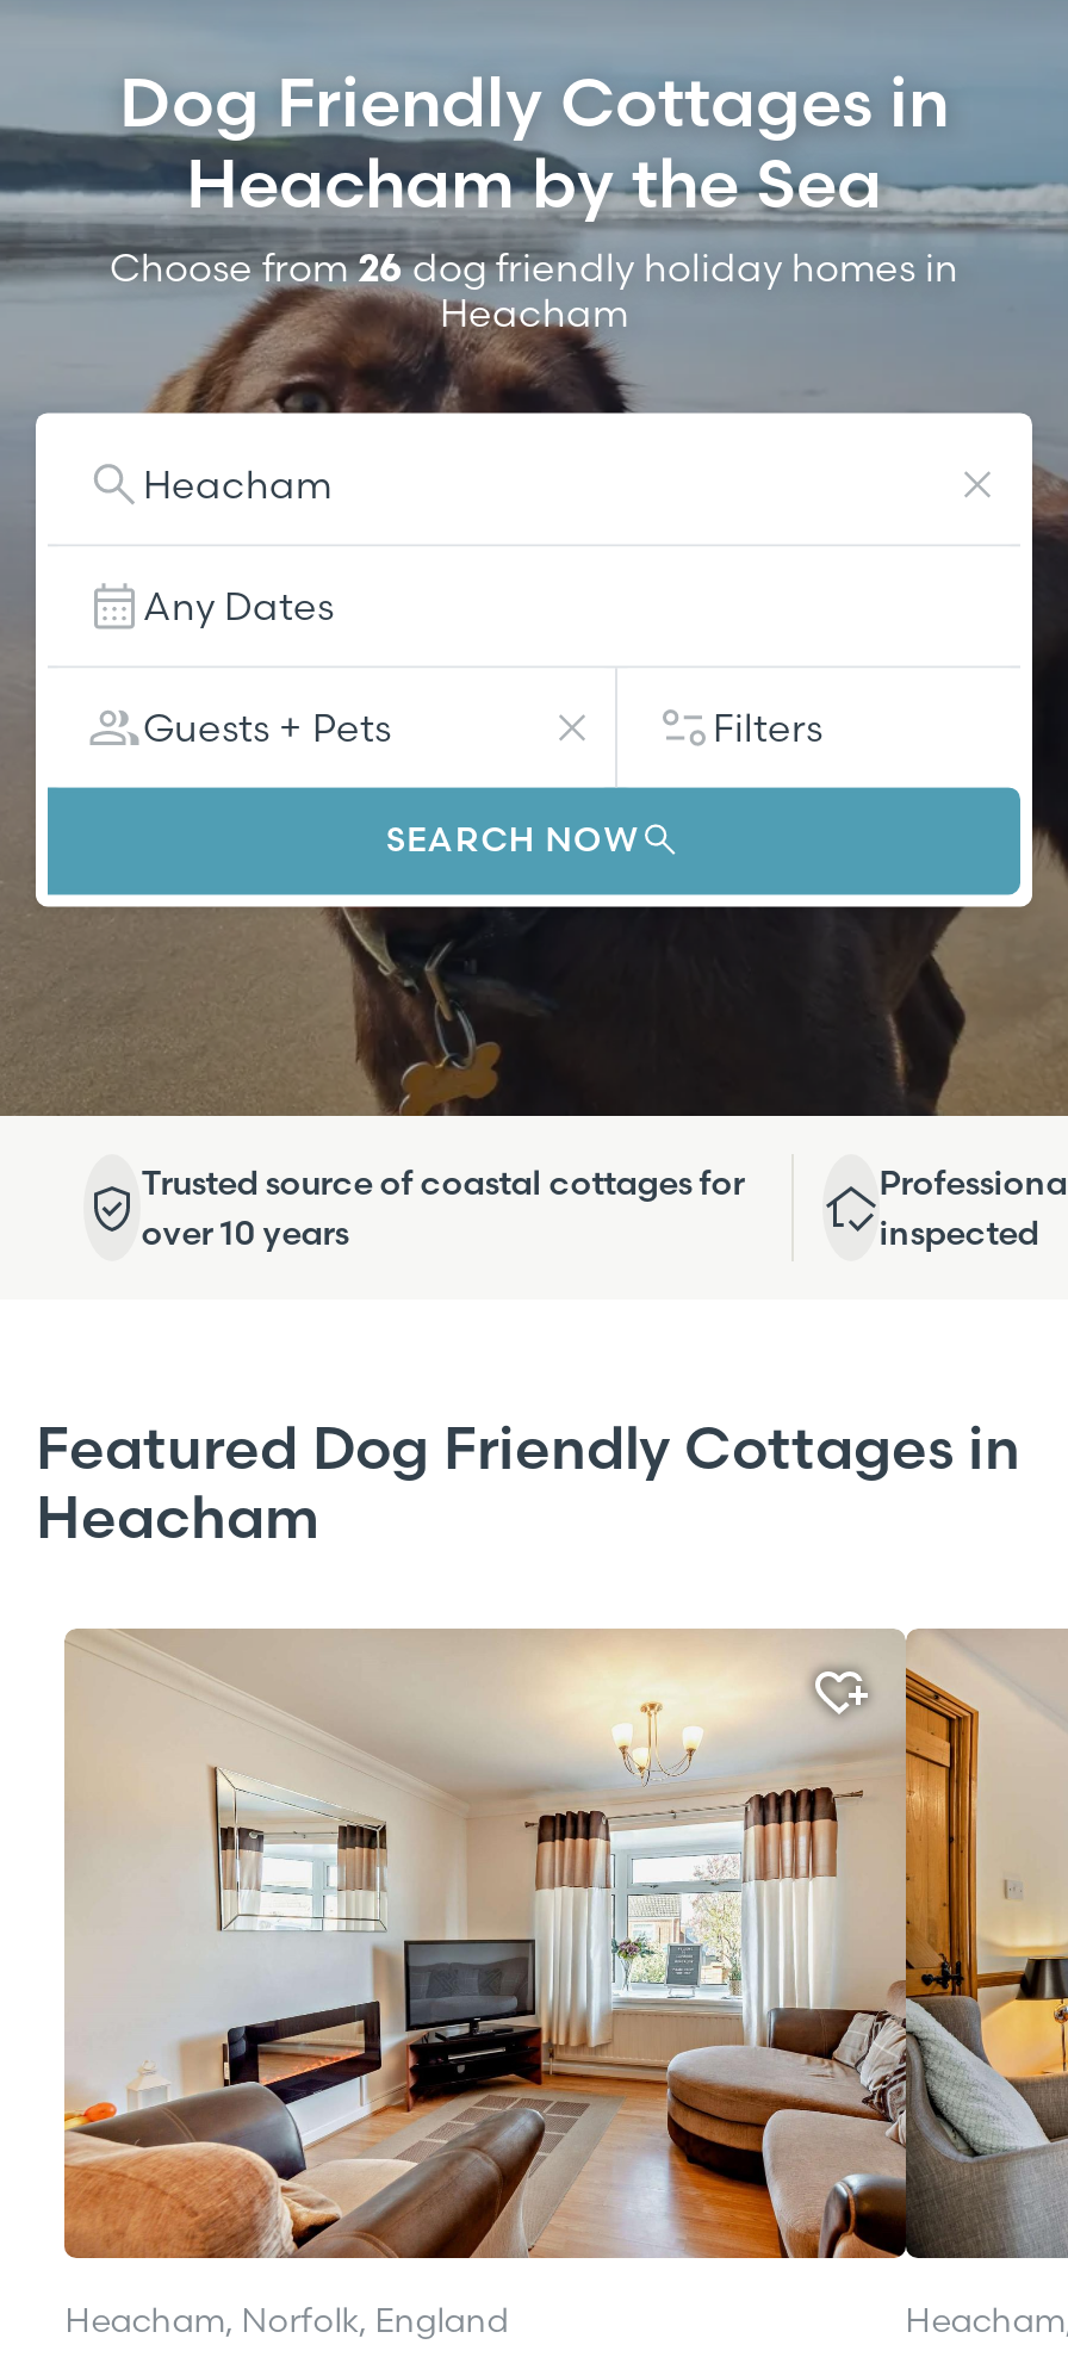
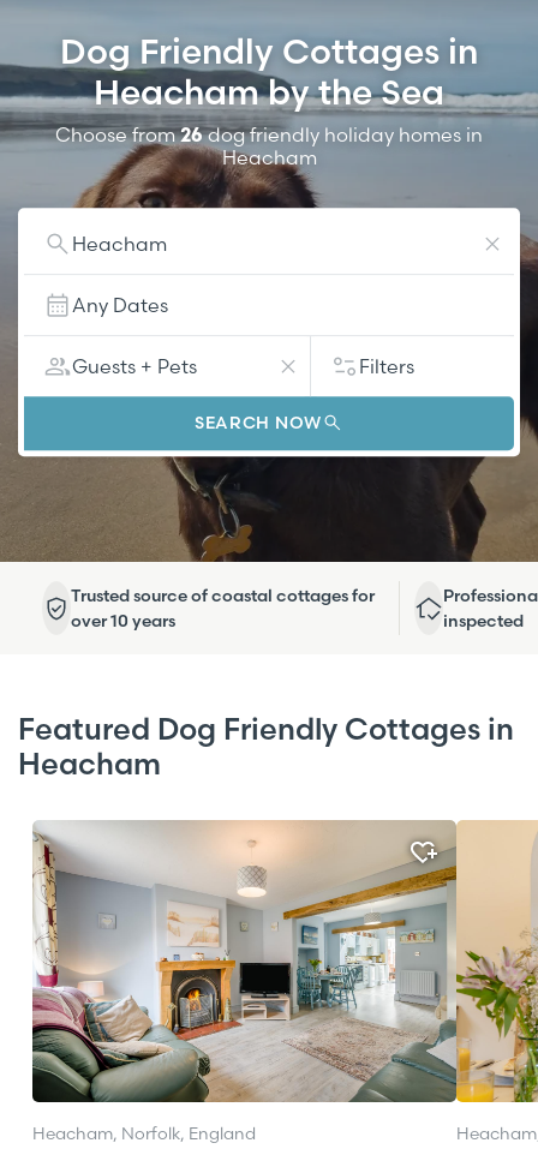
[62,1629,1061,2263] [image] -> [31,821,534,1103] [image]

